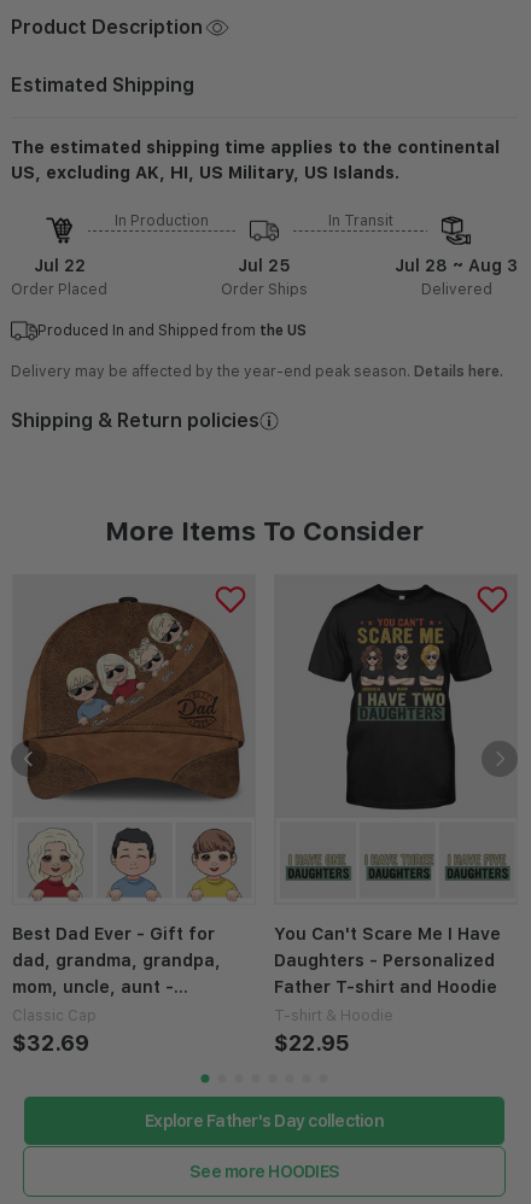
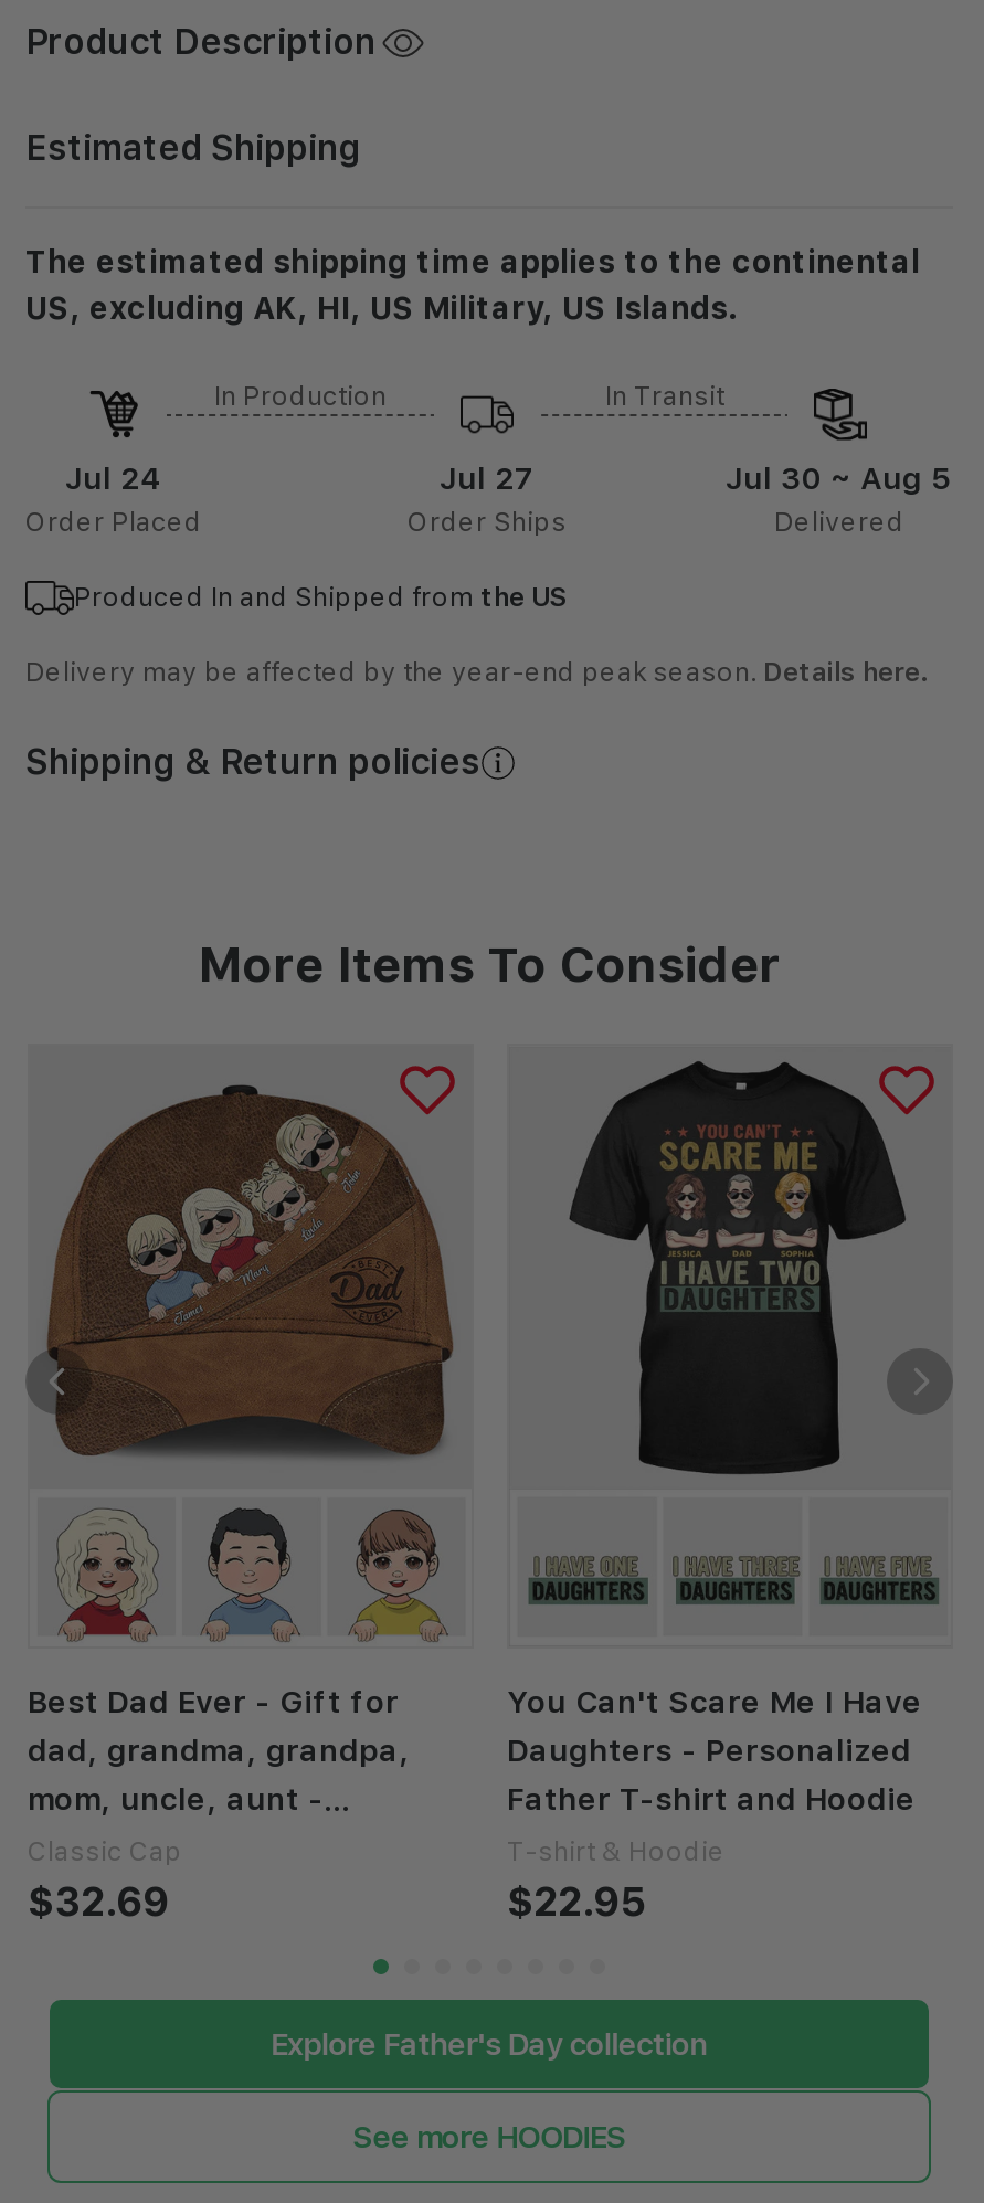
[33,255,85,275] Jul 22 -> [65,460,162,495] Jul 24
[237,255,290,275] Jul 25 -> [440,460,535,495] Jul 27
[395,255,518,275] Jul 28 ~ Aug 3 -> [726,460,953,495] Jul 30 ~ Aug 5

